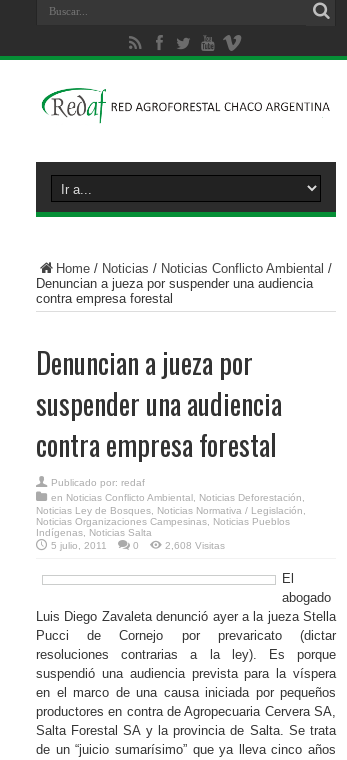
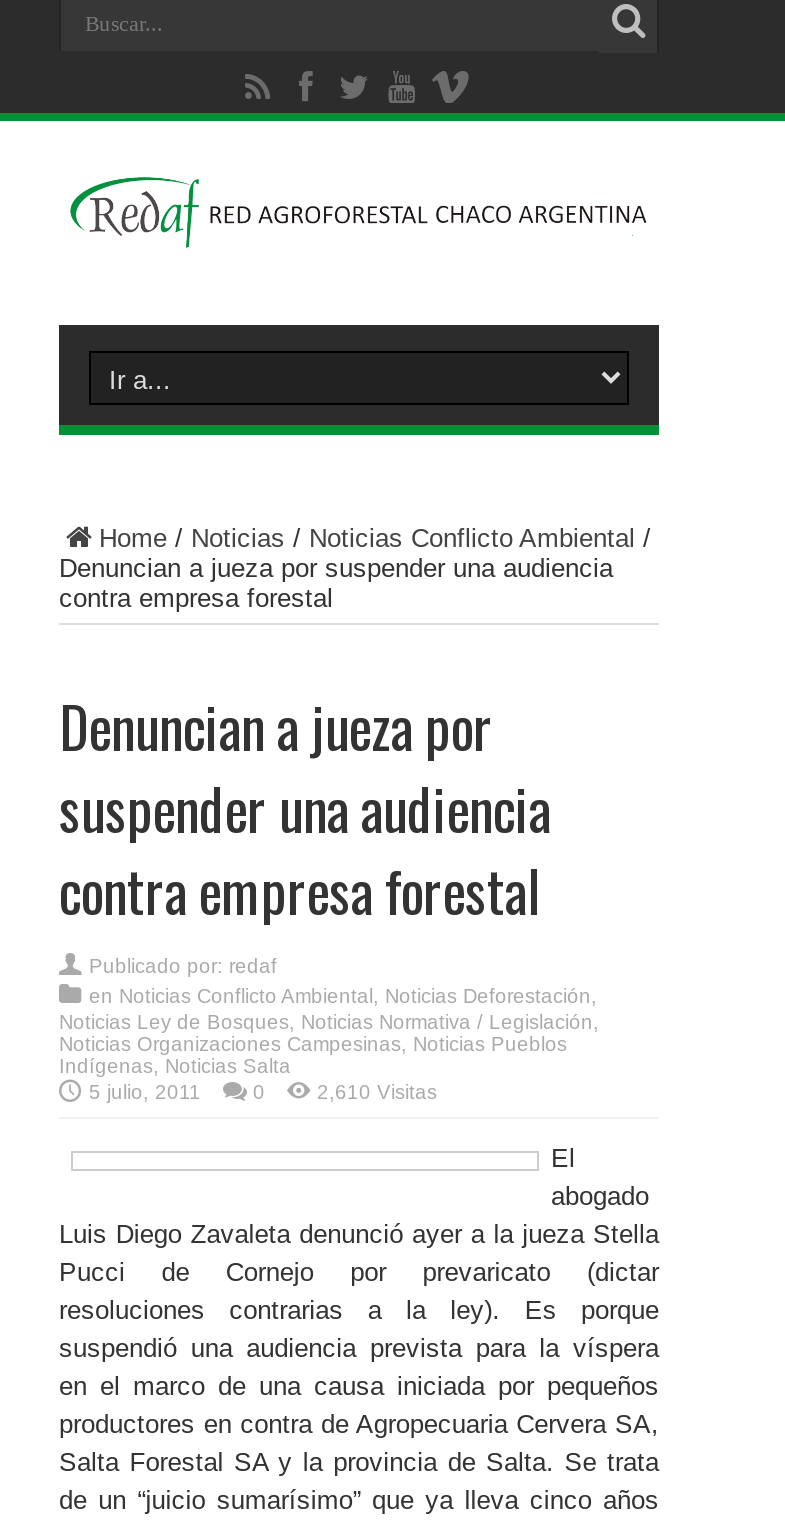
[165,540,225,551] 2,608 Visitas -> [317,1080,437,1102] 2,610 Visitas

